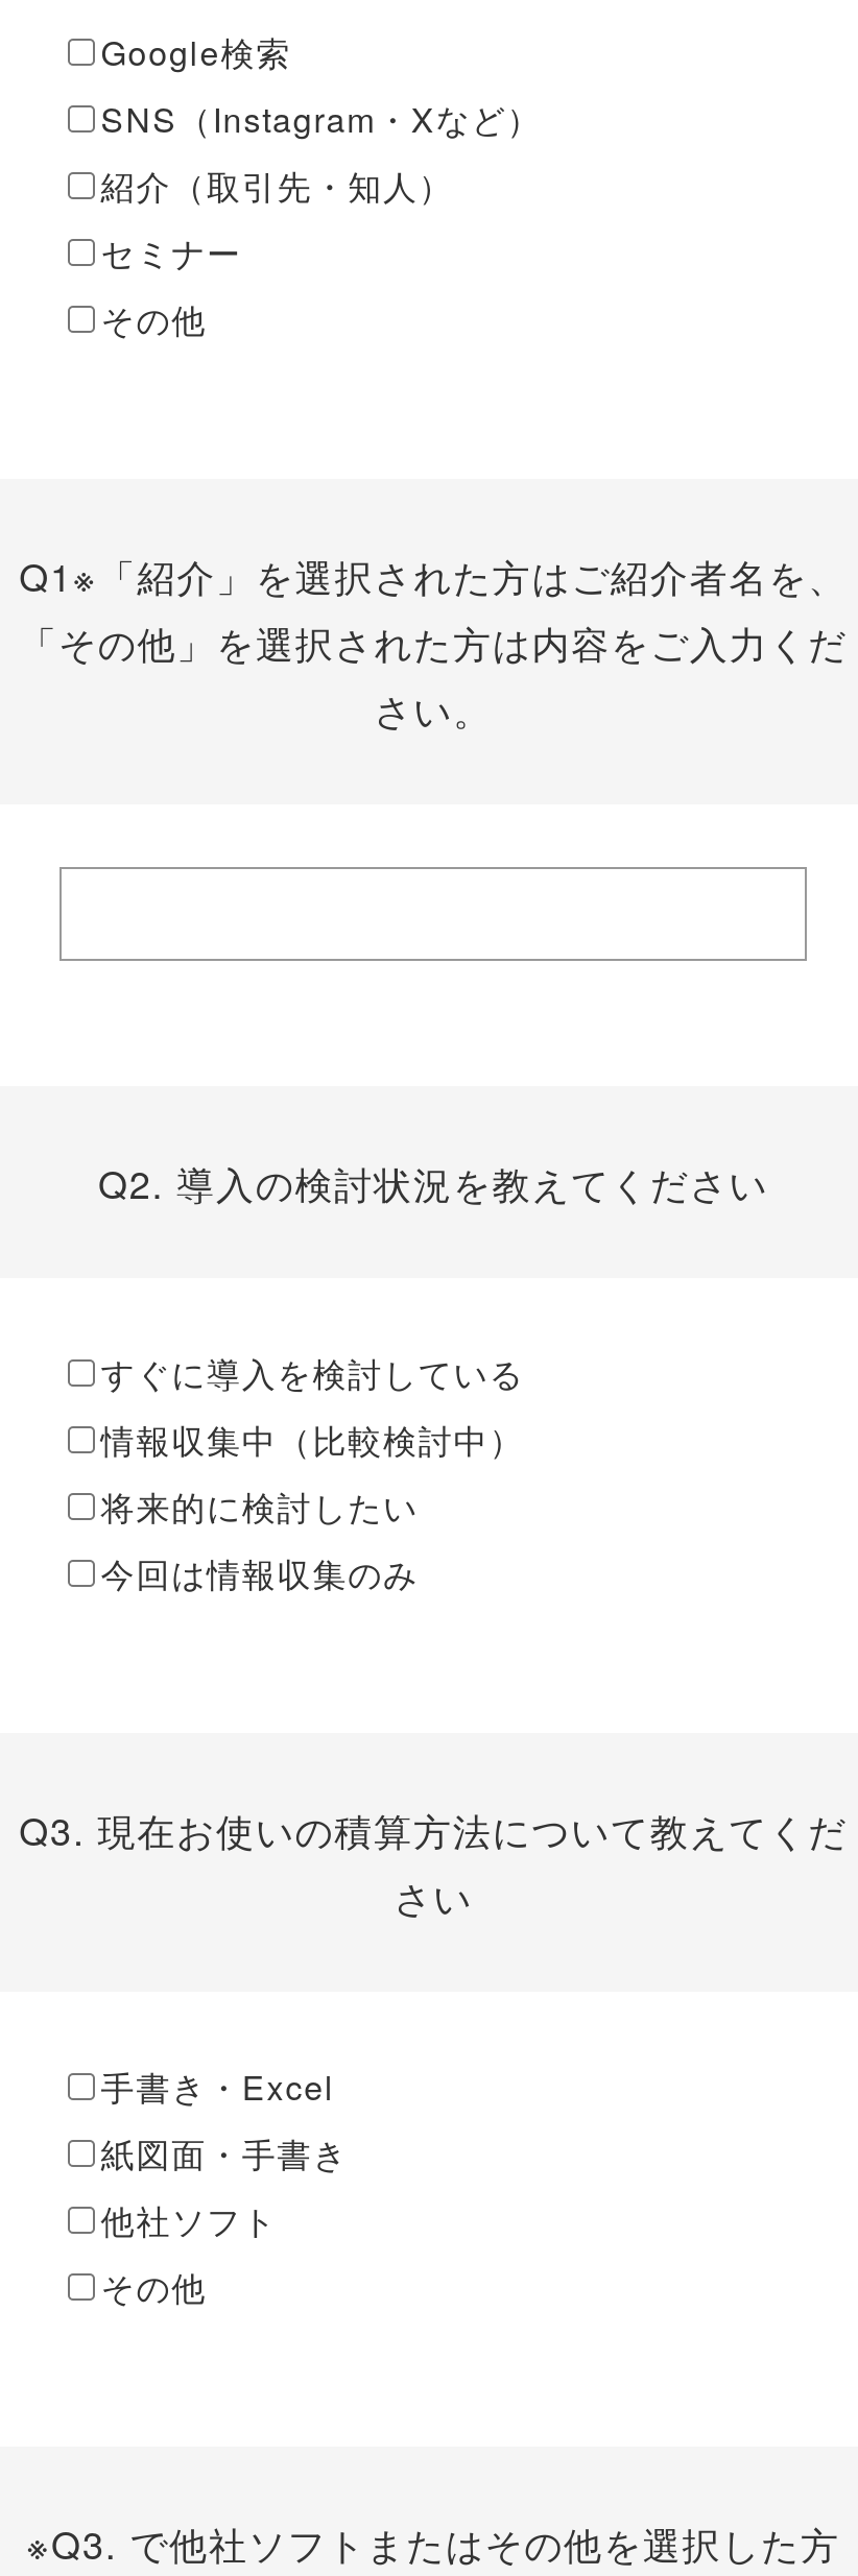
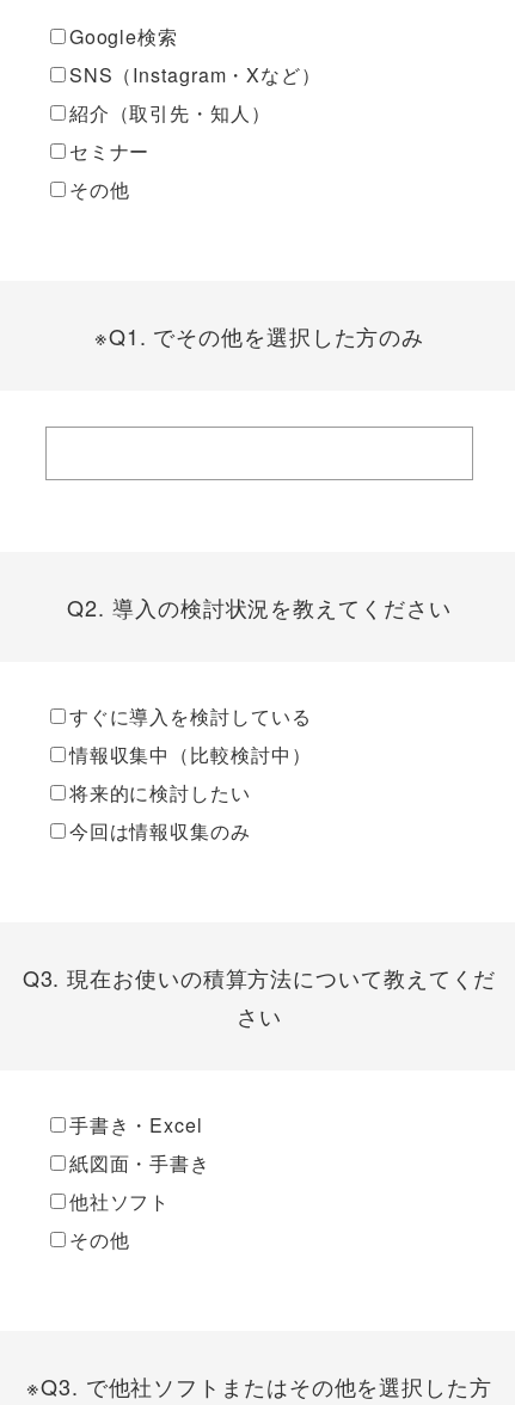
[19,548,848,736] Q1※「紹介」を選択された方はご紹介者名を、 | 「その他」を選択された方は内容をご入力くだ | さい。 -> [94,320,424,351] ※Q1. でその他を選択した方のみ

